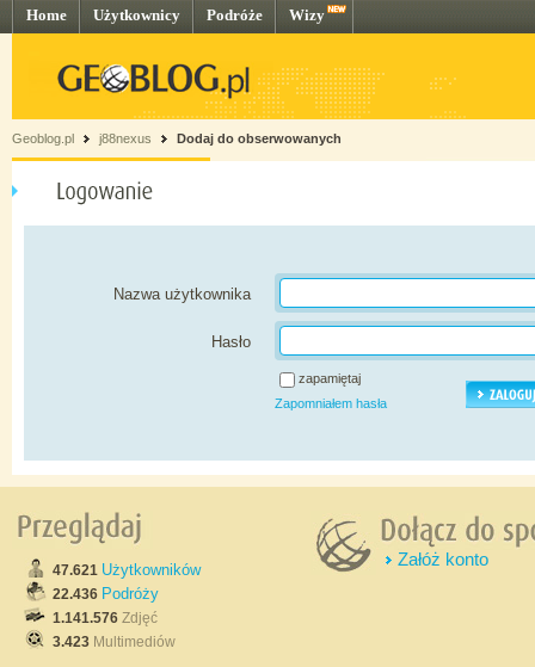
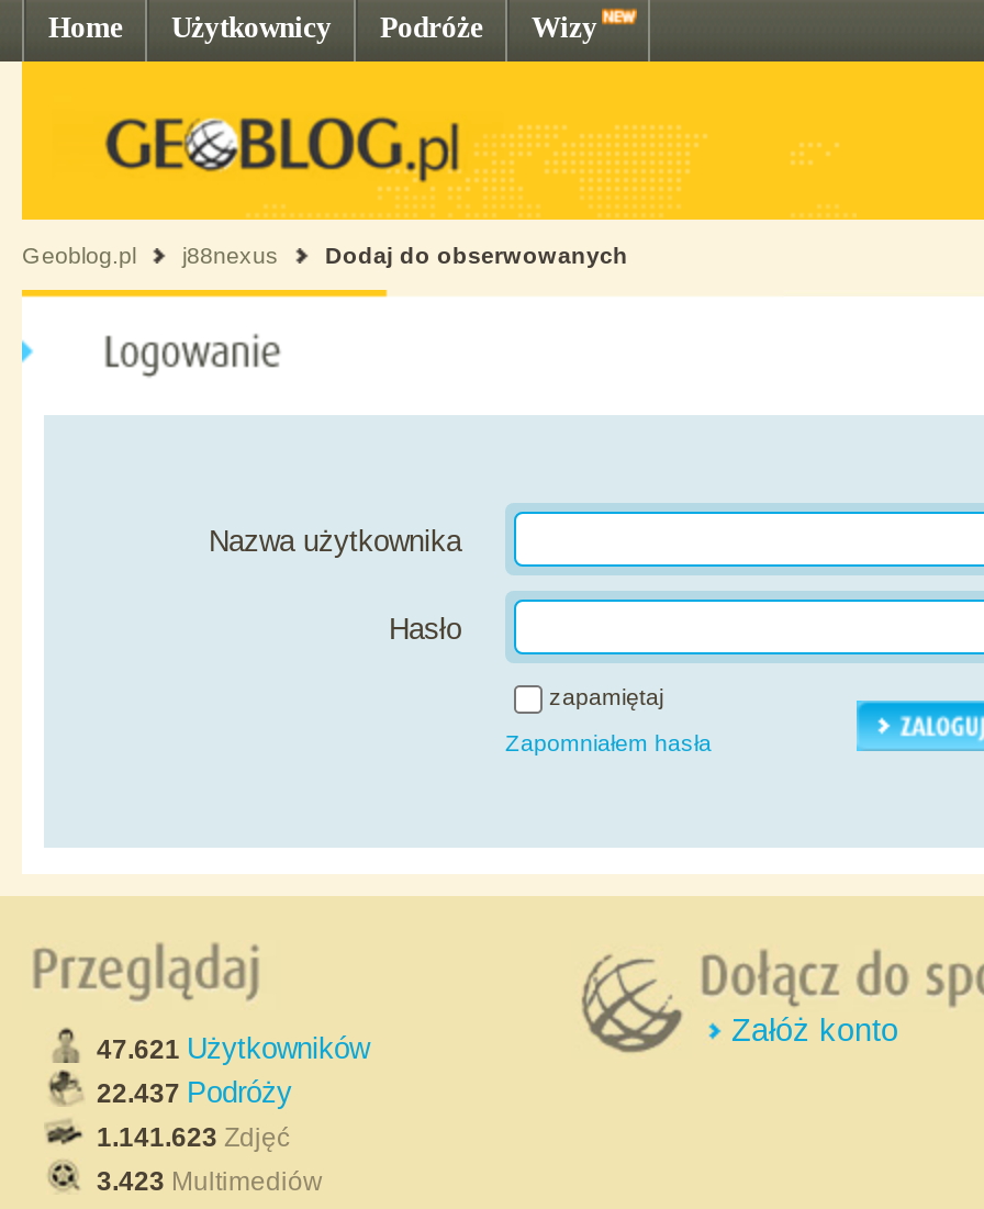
[53,585,159,603] 22.436 Podróży -> [97,1076,292,1109] 22.437 Podróży
[53,610,158,626] 1.141.576 Zdjęć -> [97,1122,290,1153] 1.141.623 Zdjęć

